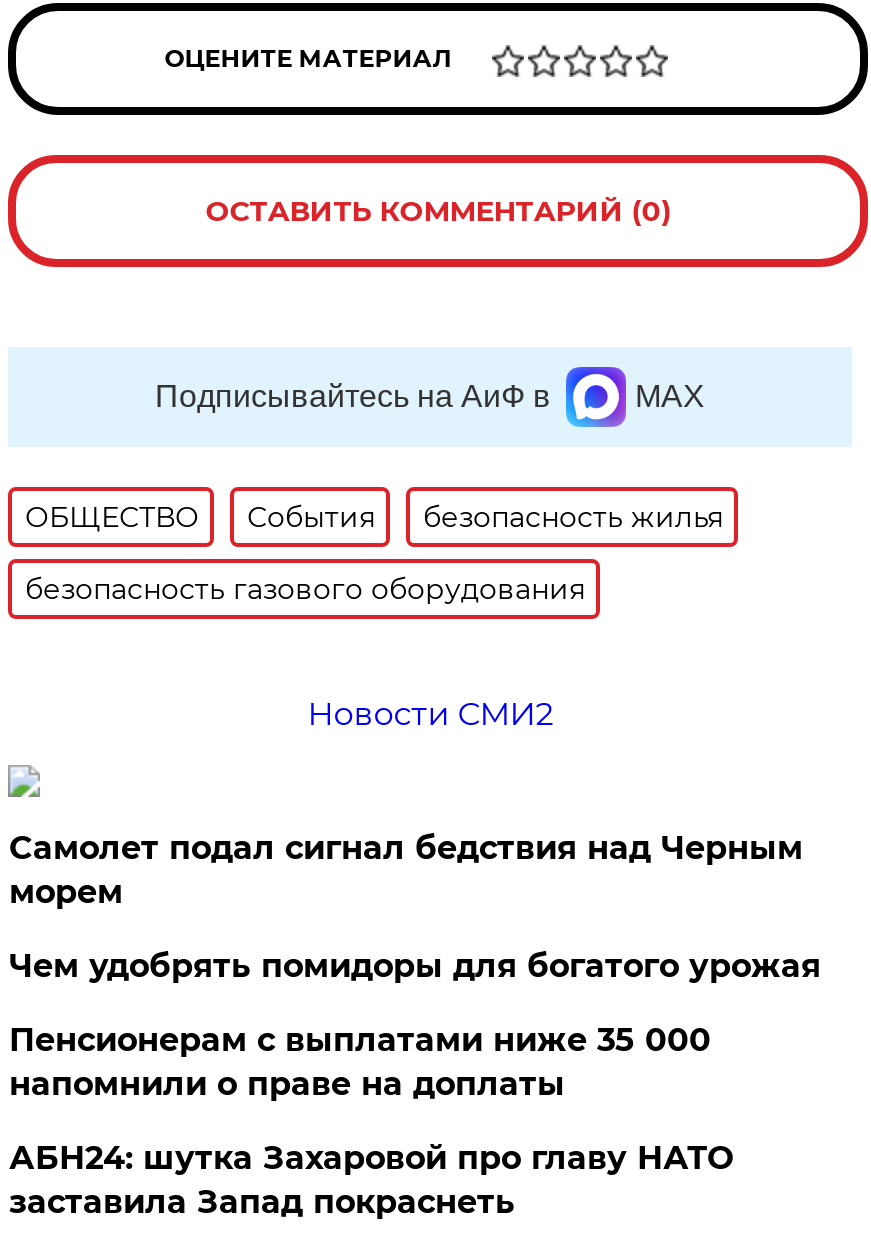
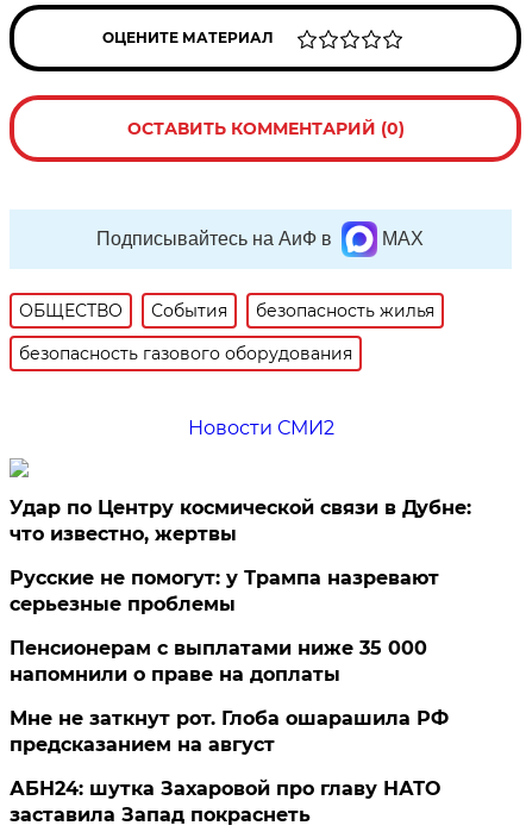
[9,829,803,911] Самолет подал сигнал бедствия над Черным | морем -> [10,496,472,545] Удар по Центру космической связи в Дубне: | что известно, жертвы
[9,947,821,985] Чем удобрять помидоры для богатого урожая -> [10,566,440,615] Русские не помогут: у Трампа назревают | серьезные проблемы
none -> [10,707,449,756] Мне не заткнут рот. Глоба ошарашила РФ | предсказанием на август

